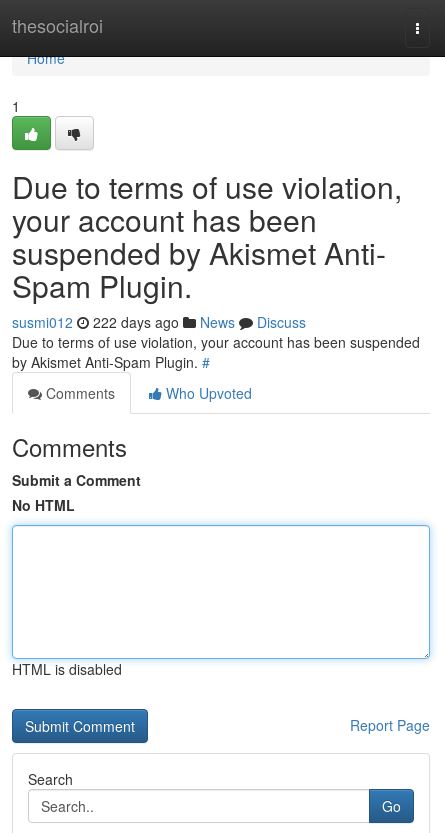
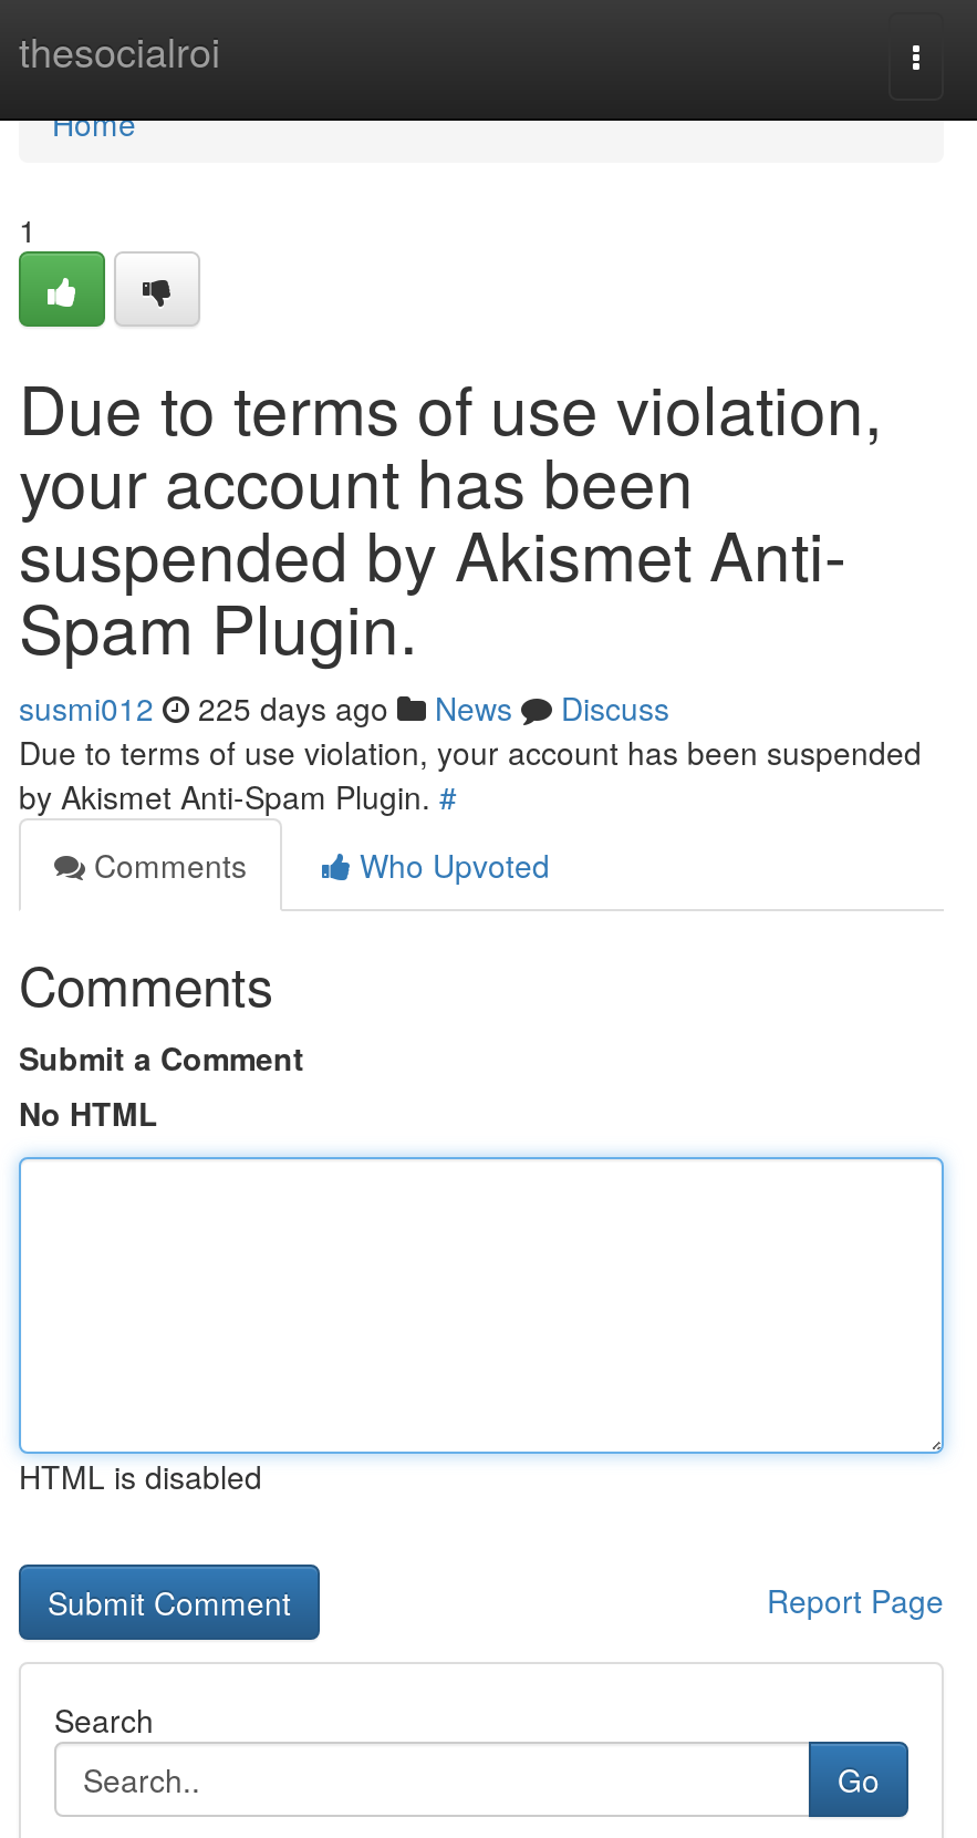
[12,312,306,332] susmi012 222 days ago News Discuss -> [19,685,669,730] susmi012 225 days ago News Discuss

